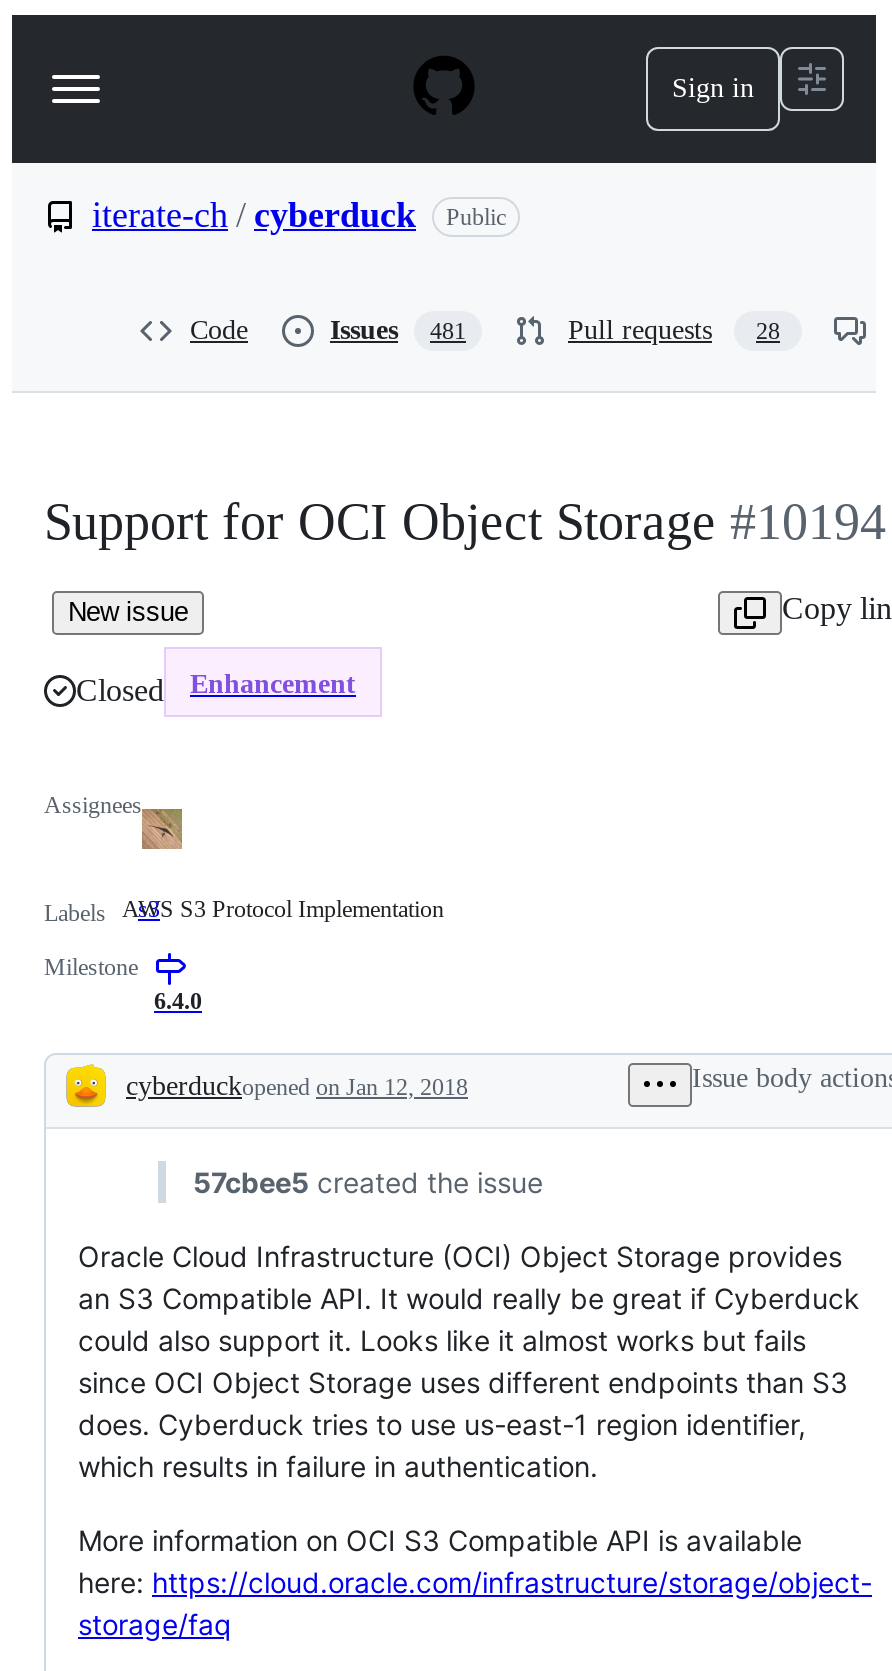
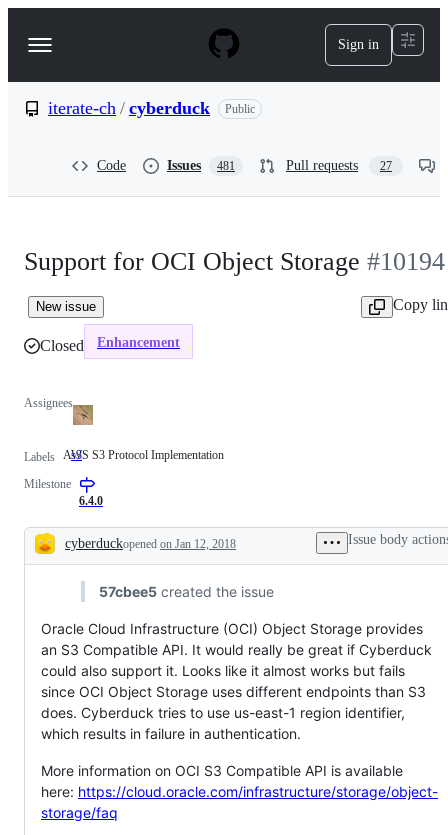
[568,315,780,345] Pull requests 28 -> [286,158,392,173] Pull requests 27

